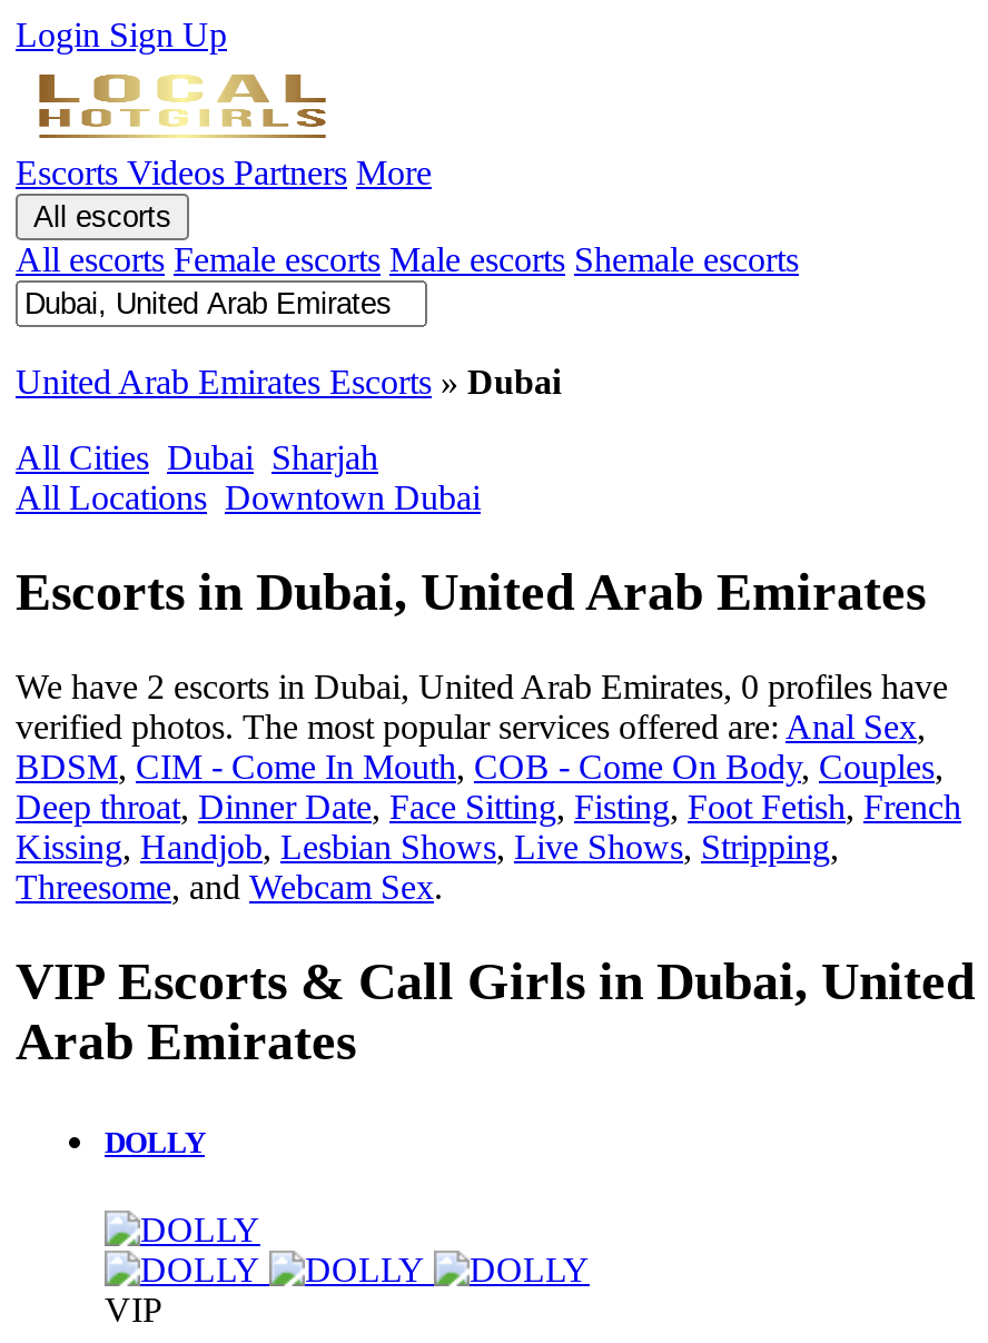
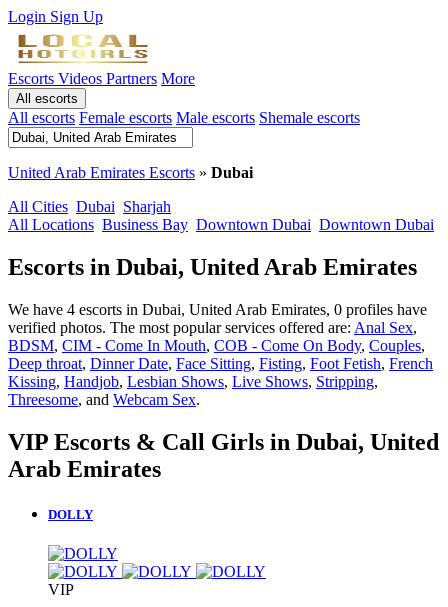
[16,478,481,516] All Locations Downtown Dubai -> [8,216,434,233] All Locations Business Bay Downtown Dubai Downtown Dubai
[16,667,948,705] We have 2 escorts in Dubai, United Arab Emirates, 0 profiles have -> [8,301,427,318] We have 4 escorts in Dubai, United Arab Emirates, 0 profiles have

